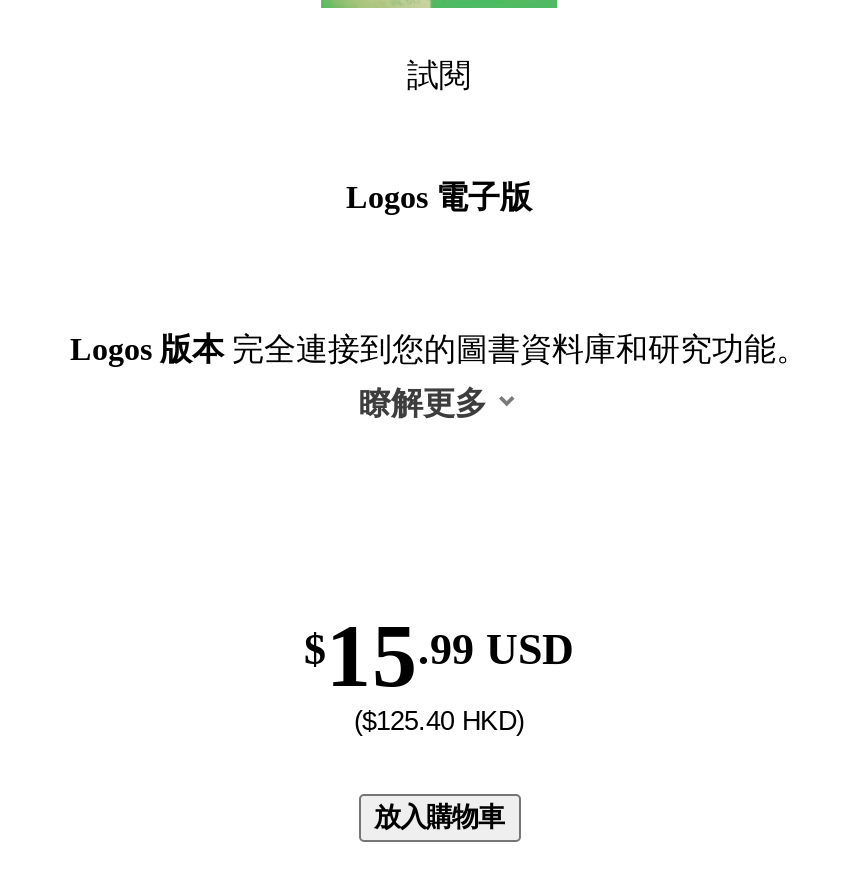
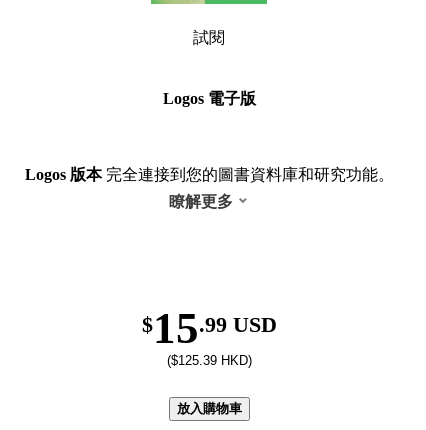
[354,706,524,736] ($125.40 HKD) -> [166,353,251,368] ($125.39 HKD)

